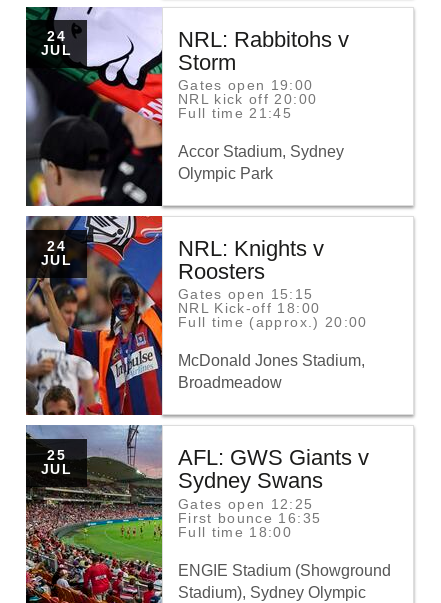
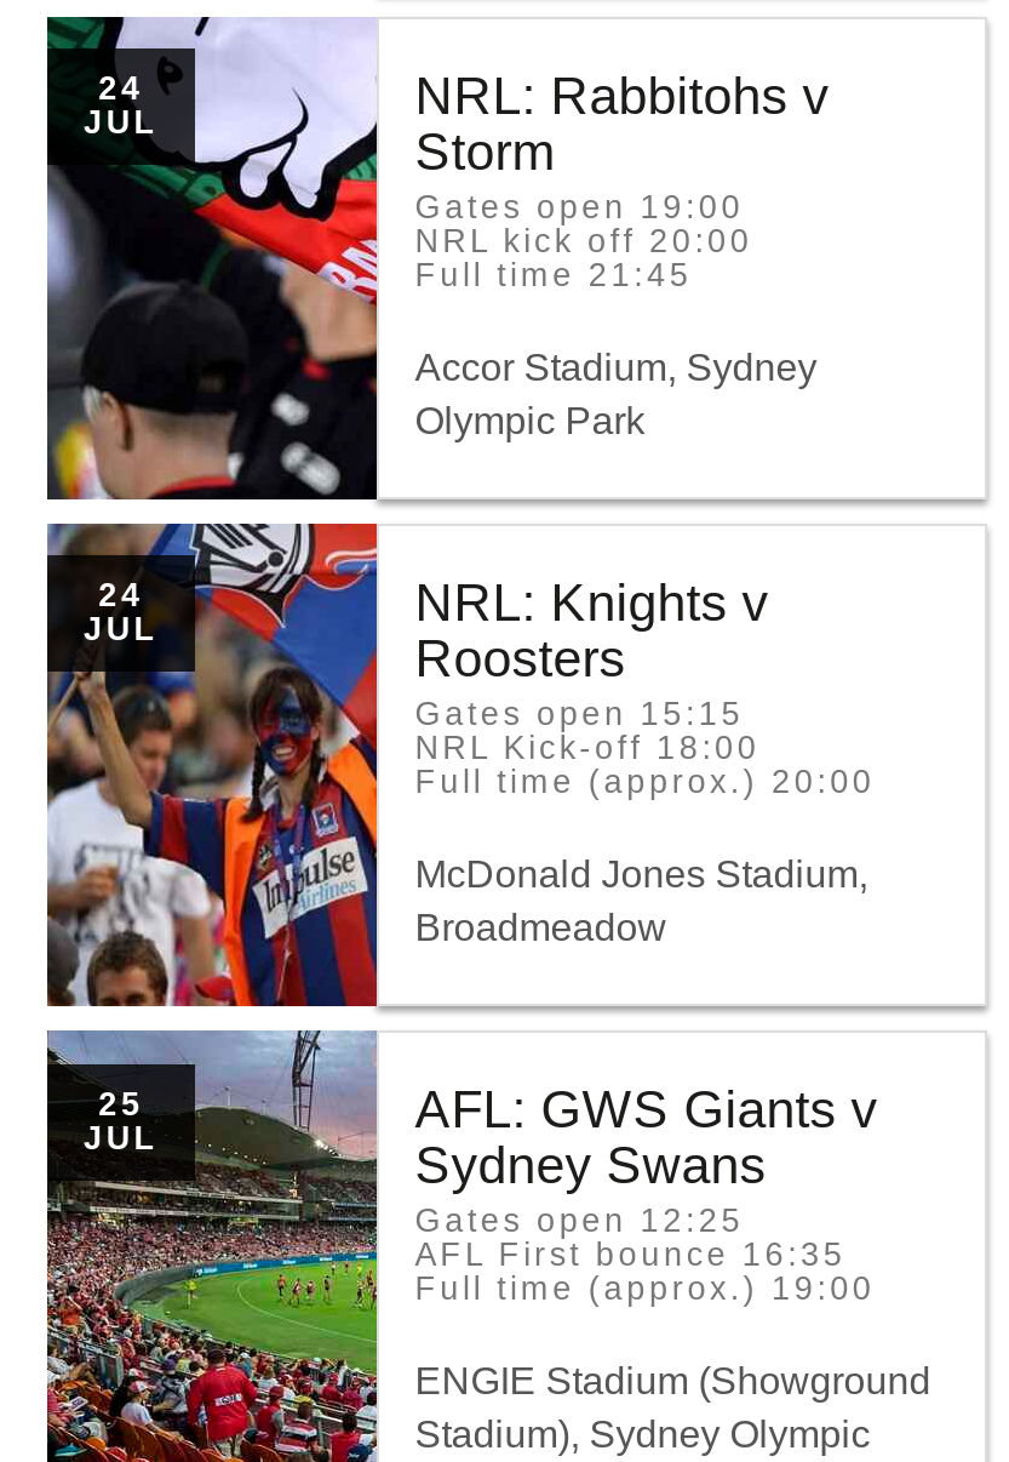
[178,510,321,539] First bounce 16:35 | Full time 18:00 -> [415,1238,875,1308] AFL First bounce 16:35 | Full time (approx.) 19:00

